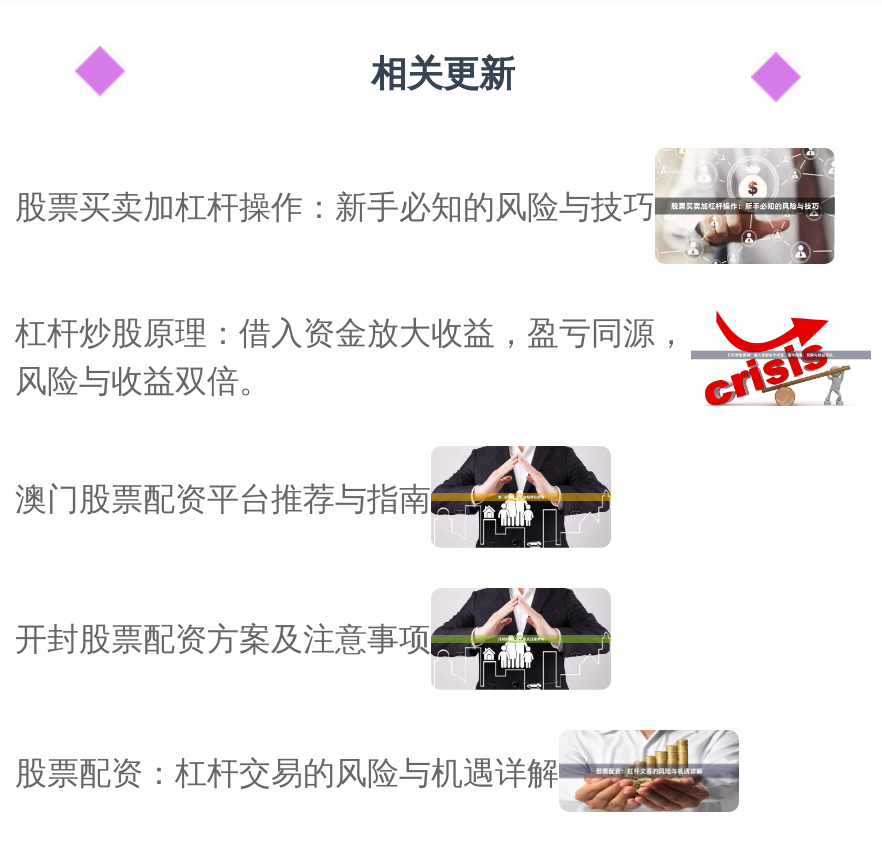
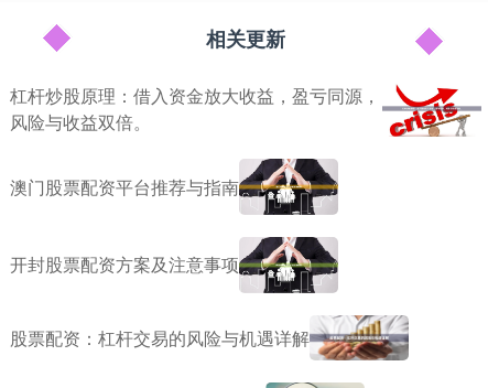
[15,145,837,267] [image] | 股票买卖加杠杆操作：新手必知的风险与技巧 -> none

